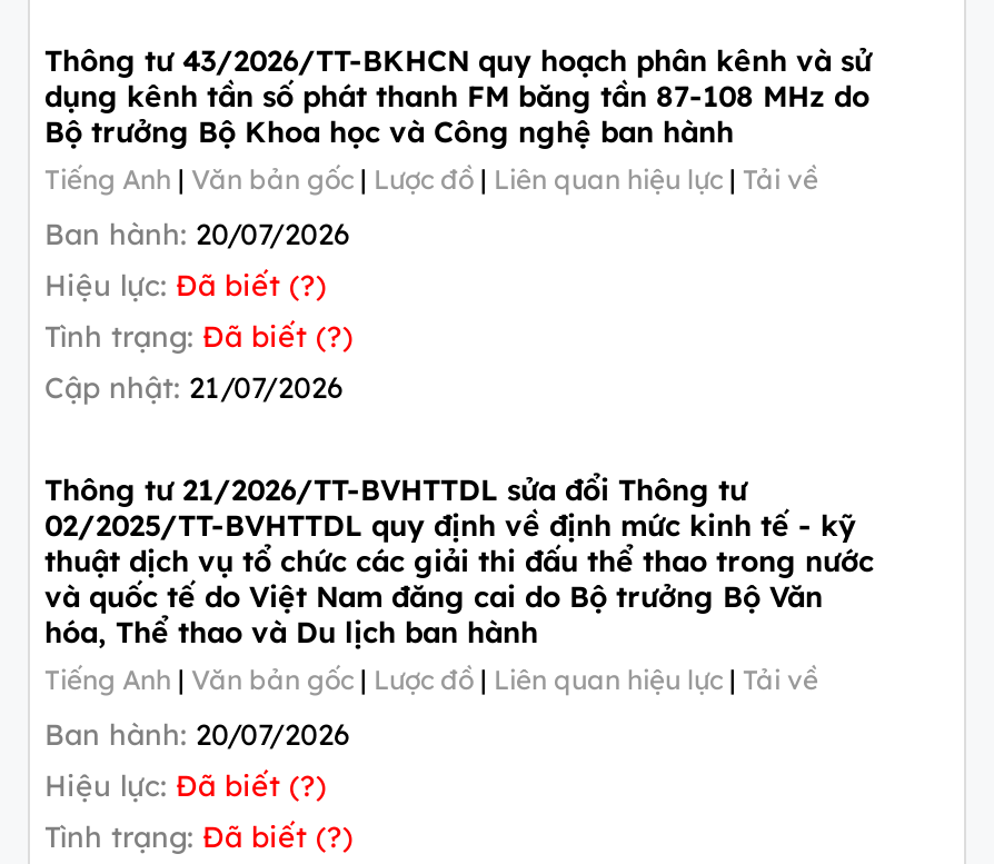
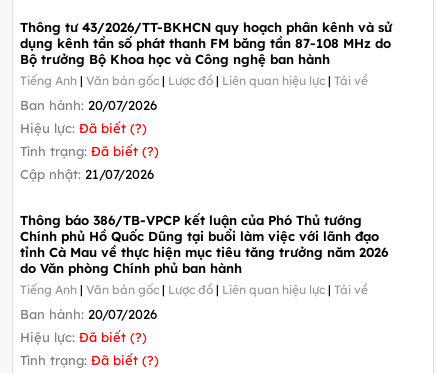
[44,471,874,649] Thông tư 21/2026/TT-BVHTTDL sửa đổi Thông tư | 02/2025/TT-BVHTTDL quy định về định mức kinh tế - kỹ | thuật dịch vụ tổ chức các giải thi đấu thể thao trong nước | và quốc tế do Việt Nam đăng cai do Bộ trưởng Bộ Văn | hóa, Thể thao và Du lịch ban hành -> [19,212,387,276] Thông báo 386/TB-VPCP kết luận của Phó Thủ tướng | Chính phủ Hồ Quốc Dũng tại buổi làm việc với lãnh đạo | tỉnh Cà Mau về thực hiện mục tiêu tăng trưởng năm 2026 | do Văn phòng Chính phủ ban hành

